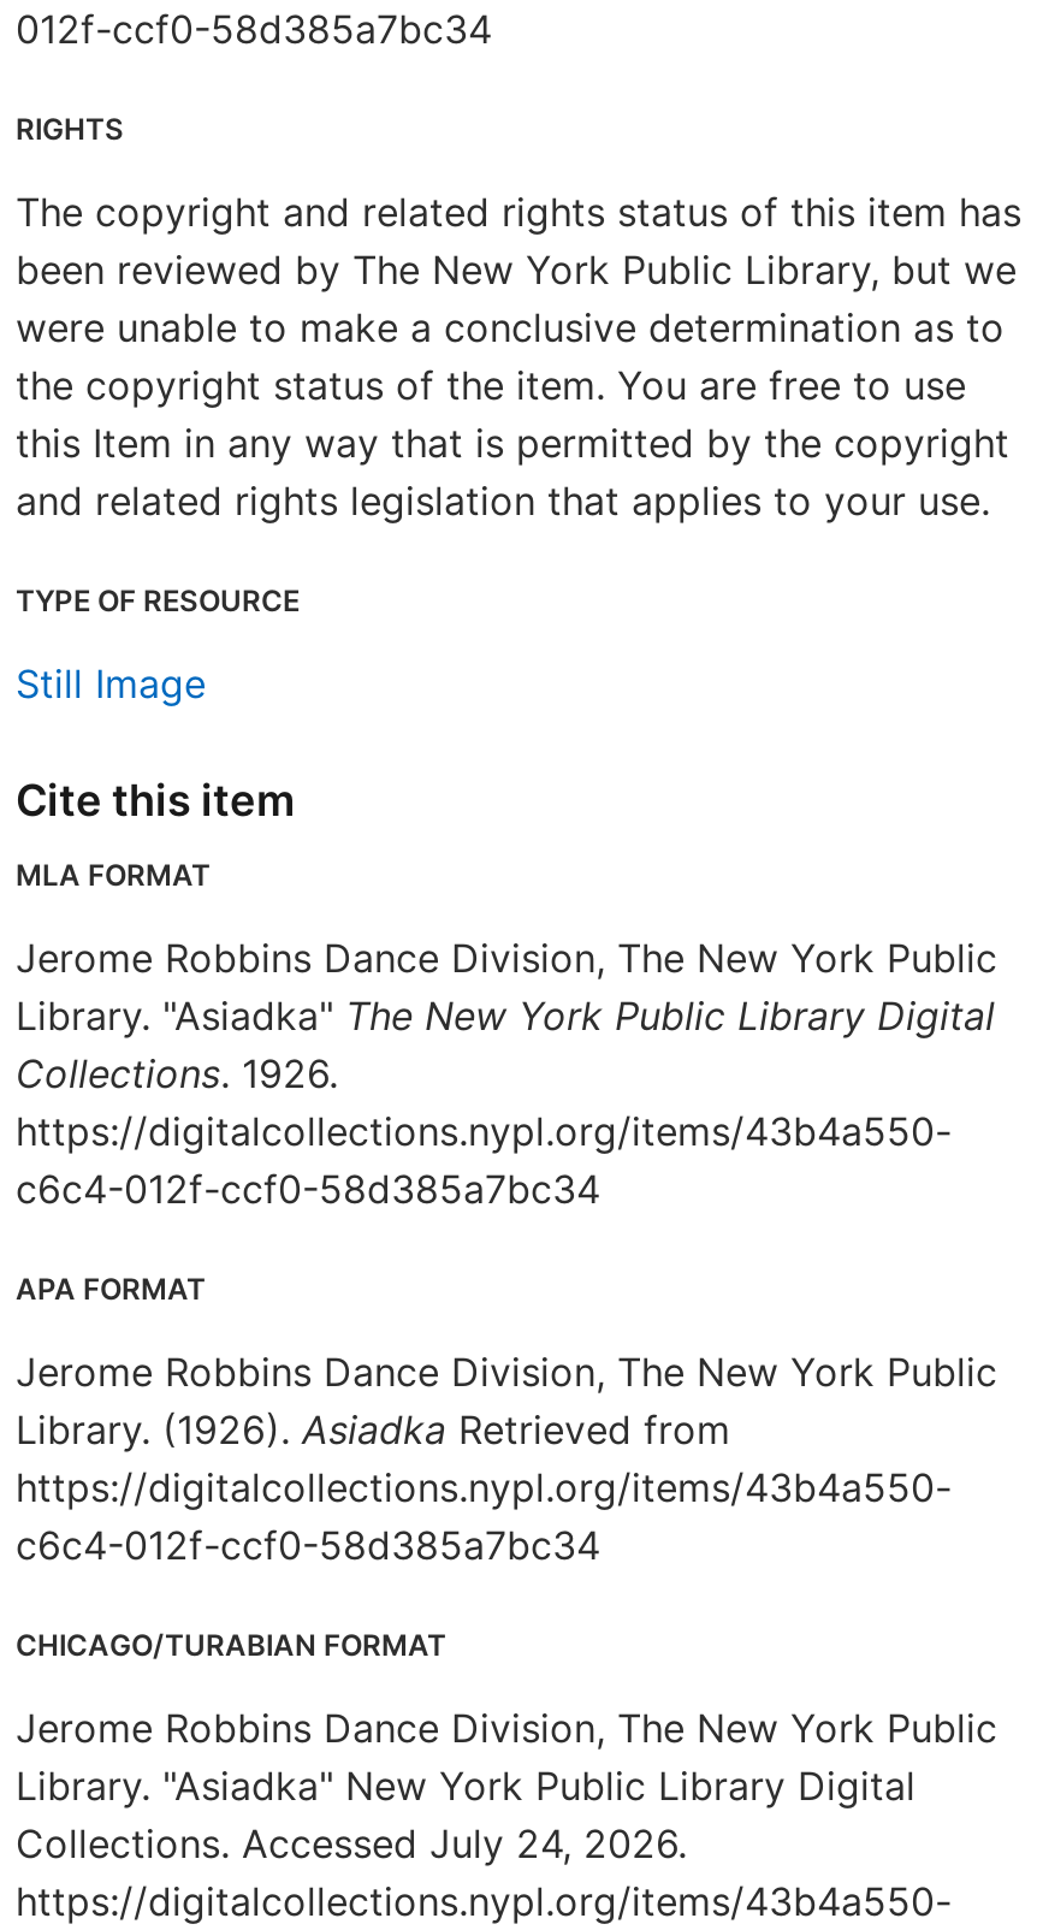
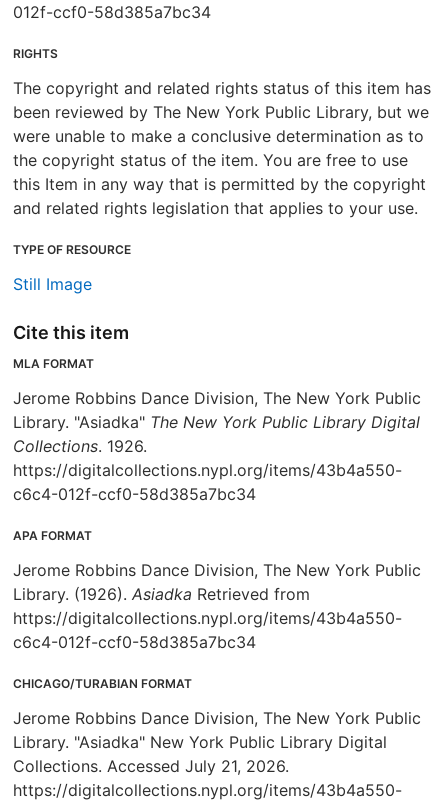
[16,1819,687,1867] Collections. Accessed July 24, 2026. -> [13,756,289,776] Collections. Accessed July 21, 2026.

